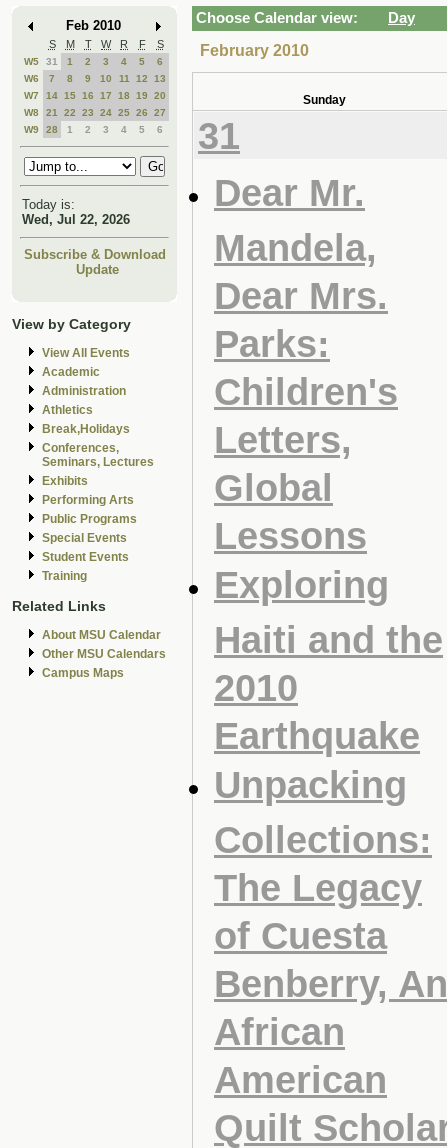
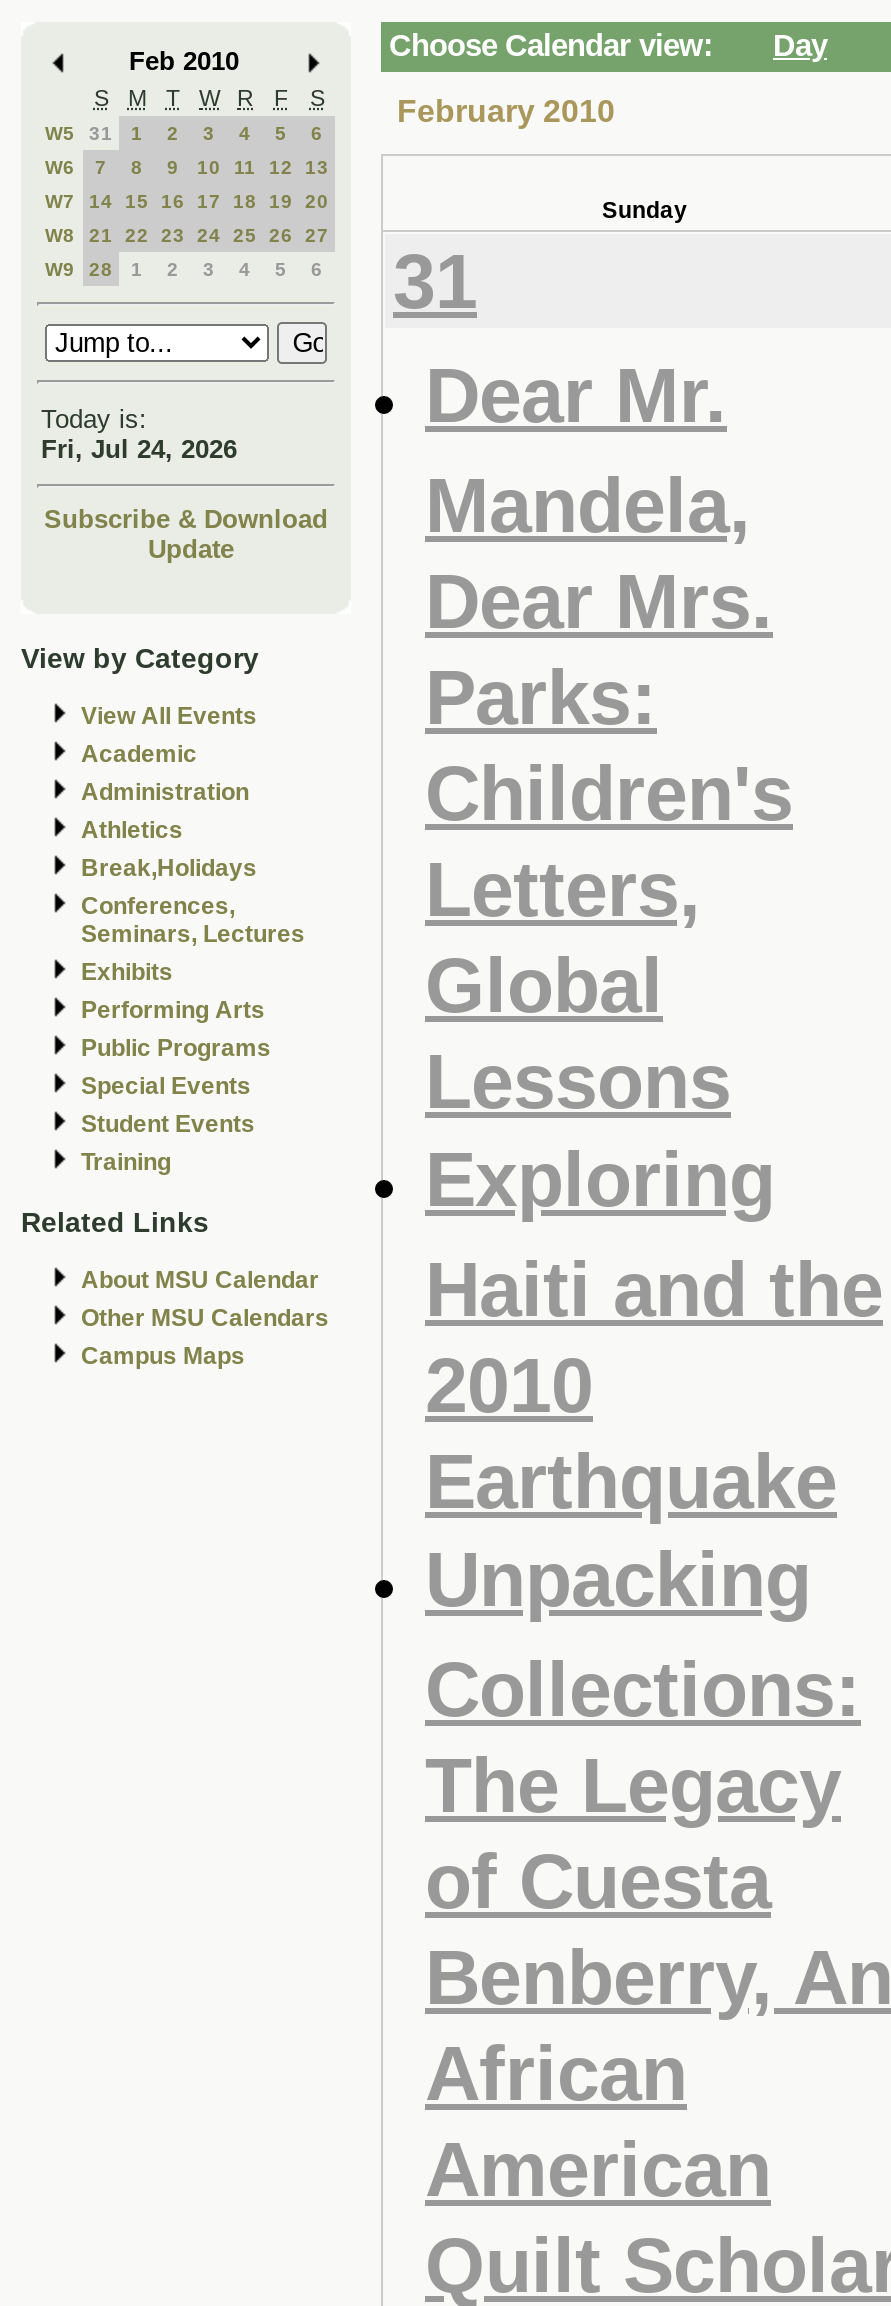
[22,212,130,227] Wed, Jul 22, 2026 -> [41,435,237,465] Fri, Jul 24, 2026

